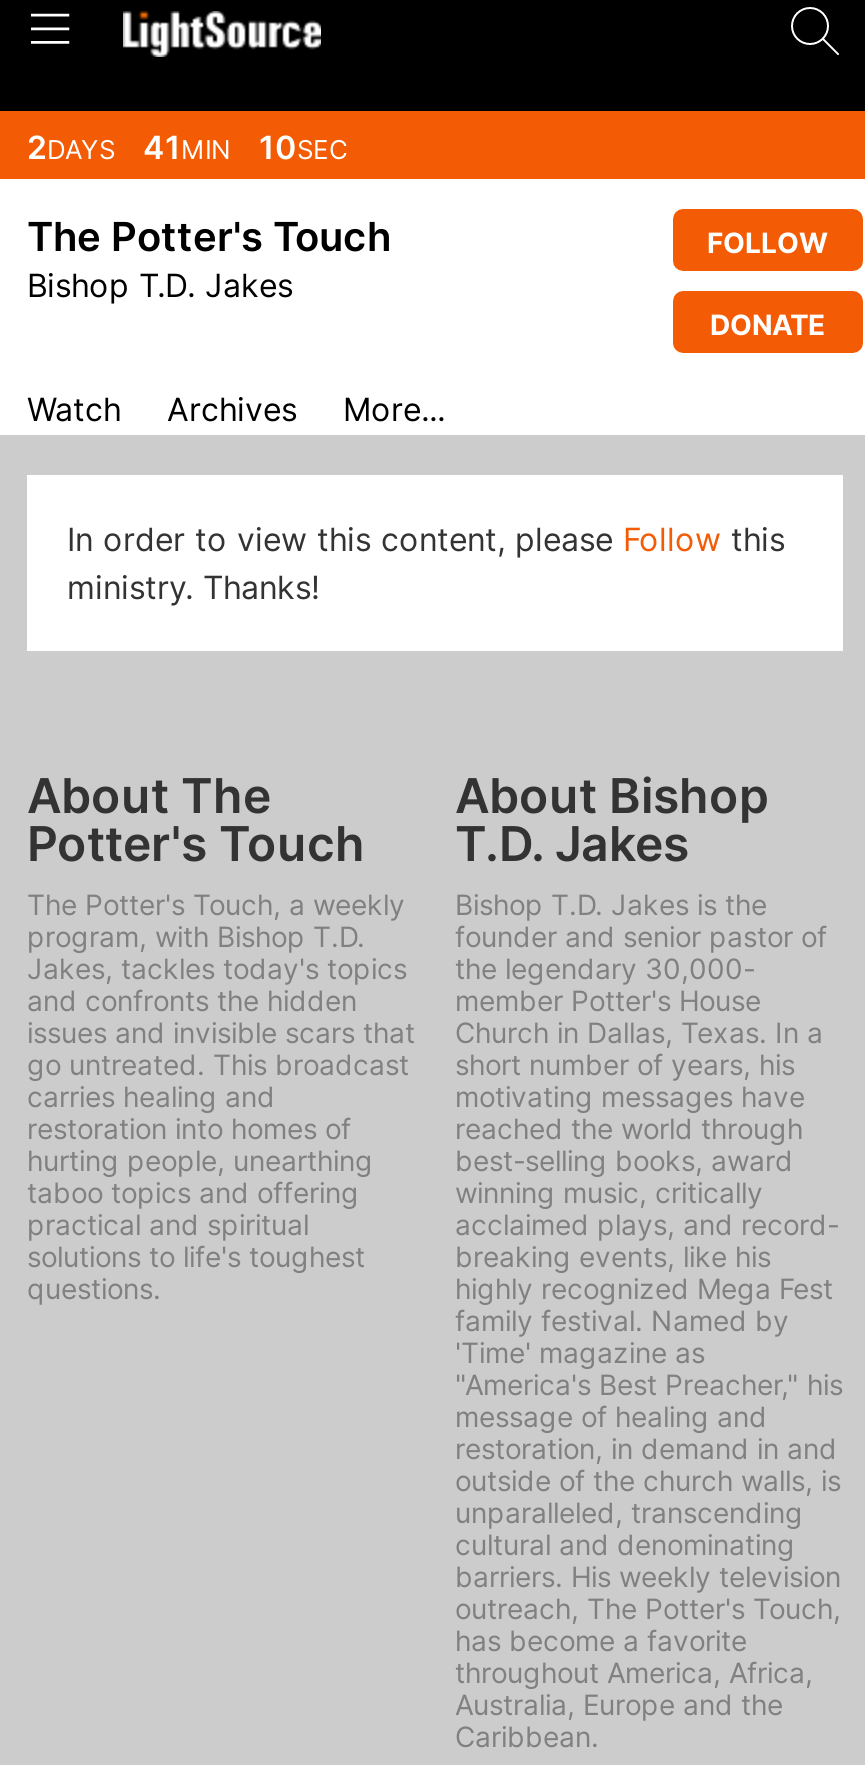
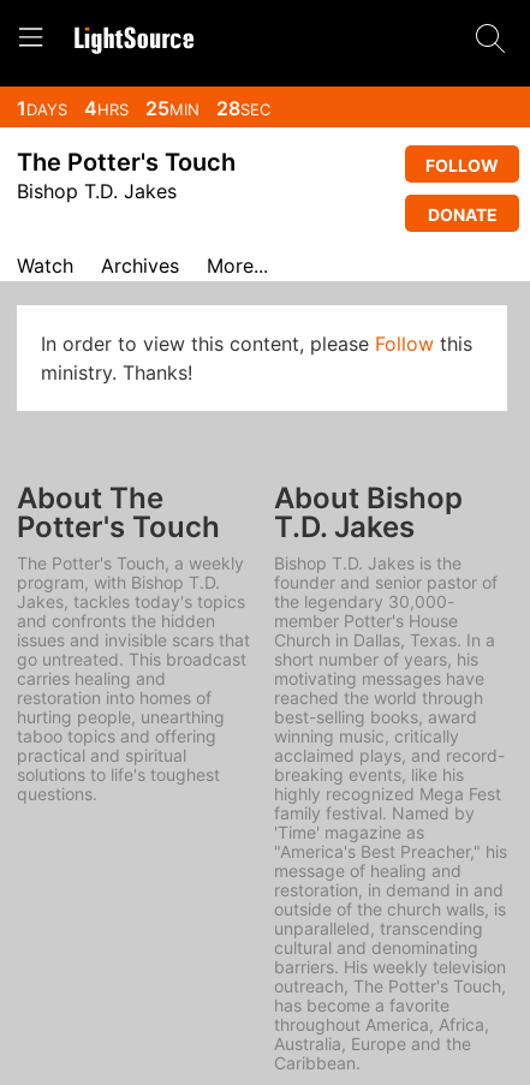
[27,127,355,167] 2DAYS 41MIN 10SEC -> [17,96,275,120] 1DAYS 4HRS 25MIN 28SEC

